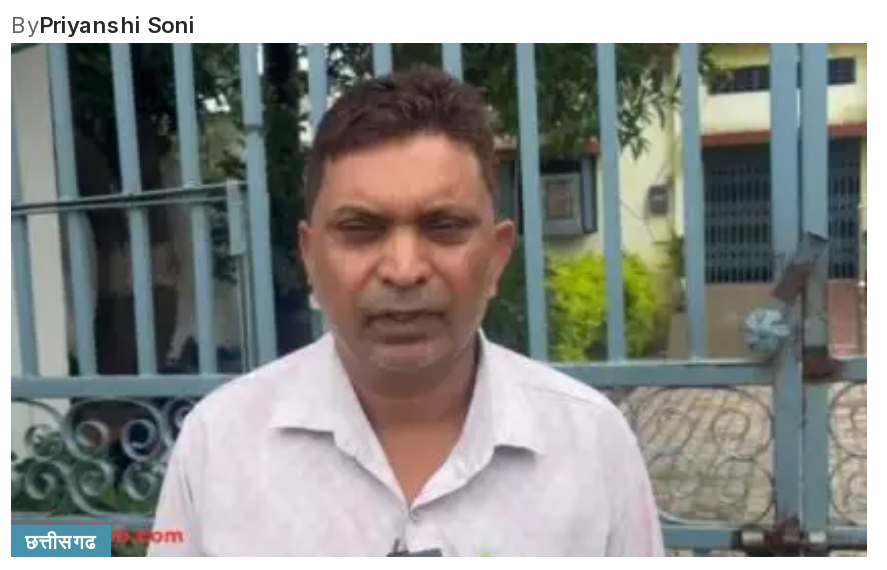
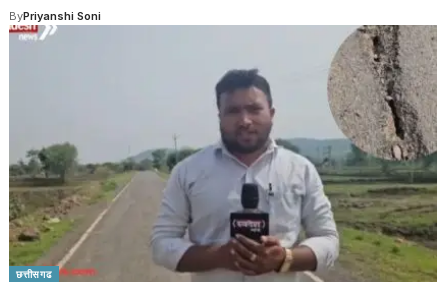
[9,41,869,557] [image] -> [9,24,438,283] [image]

